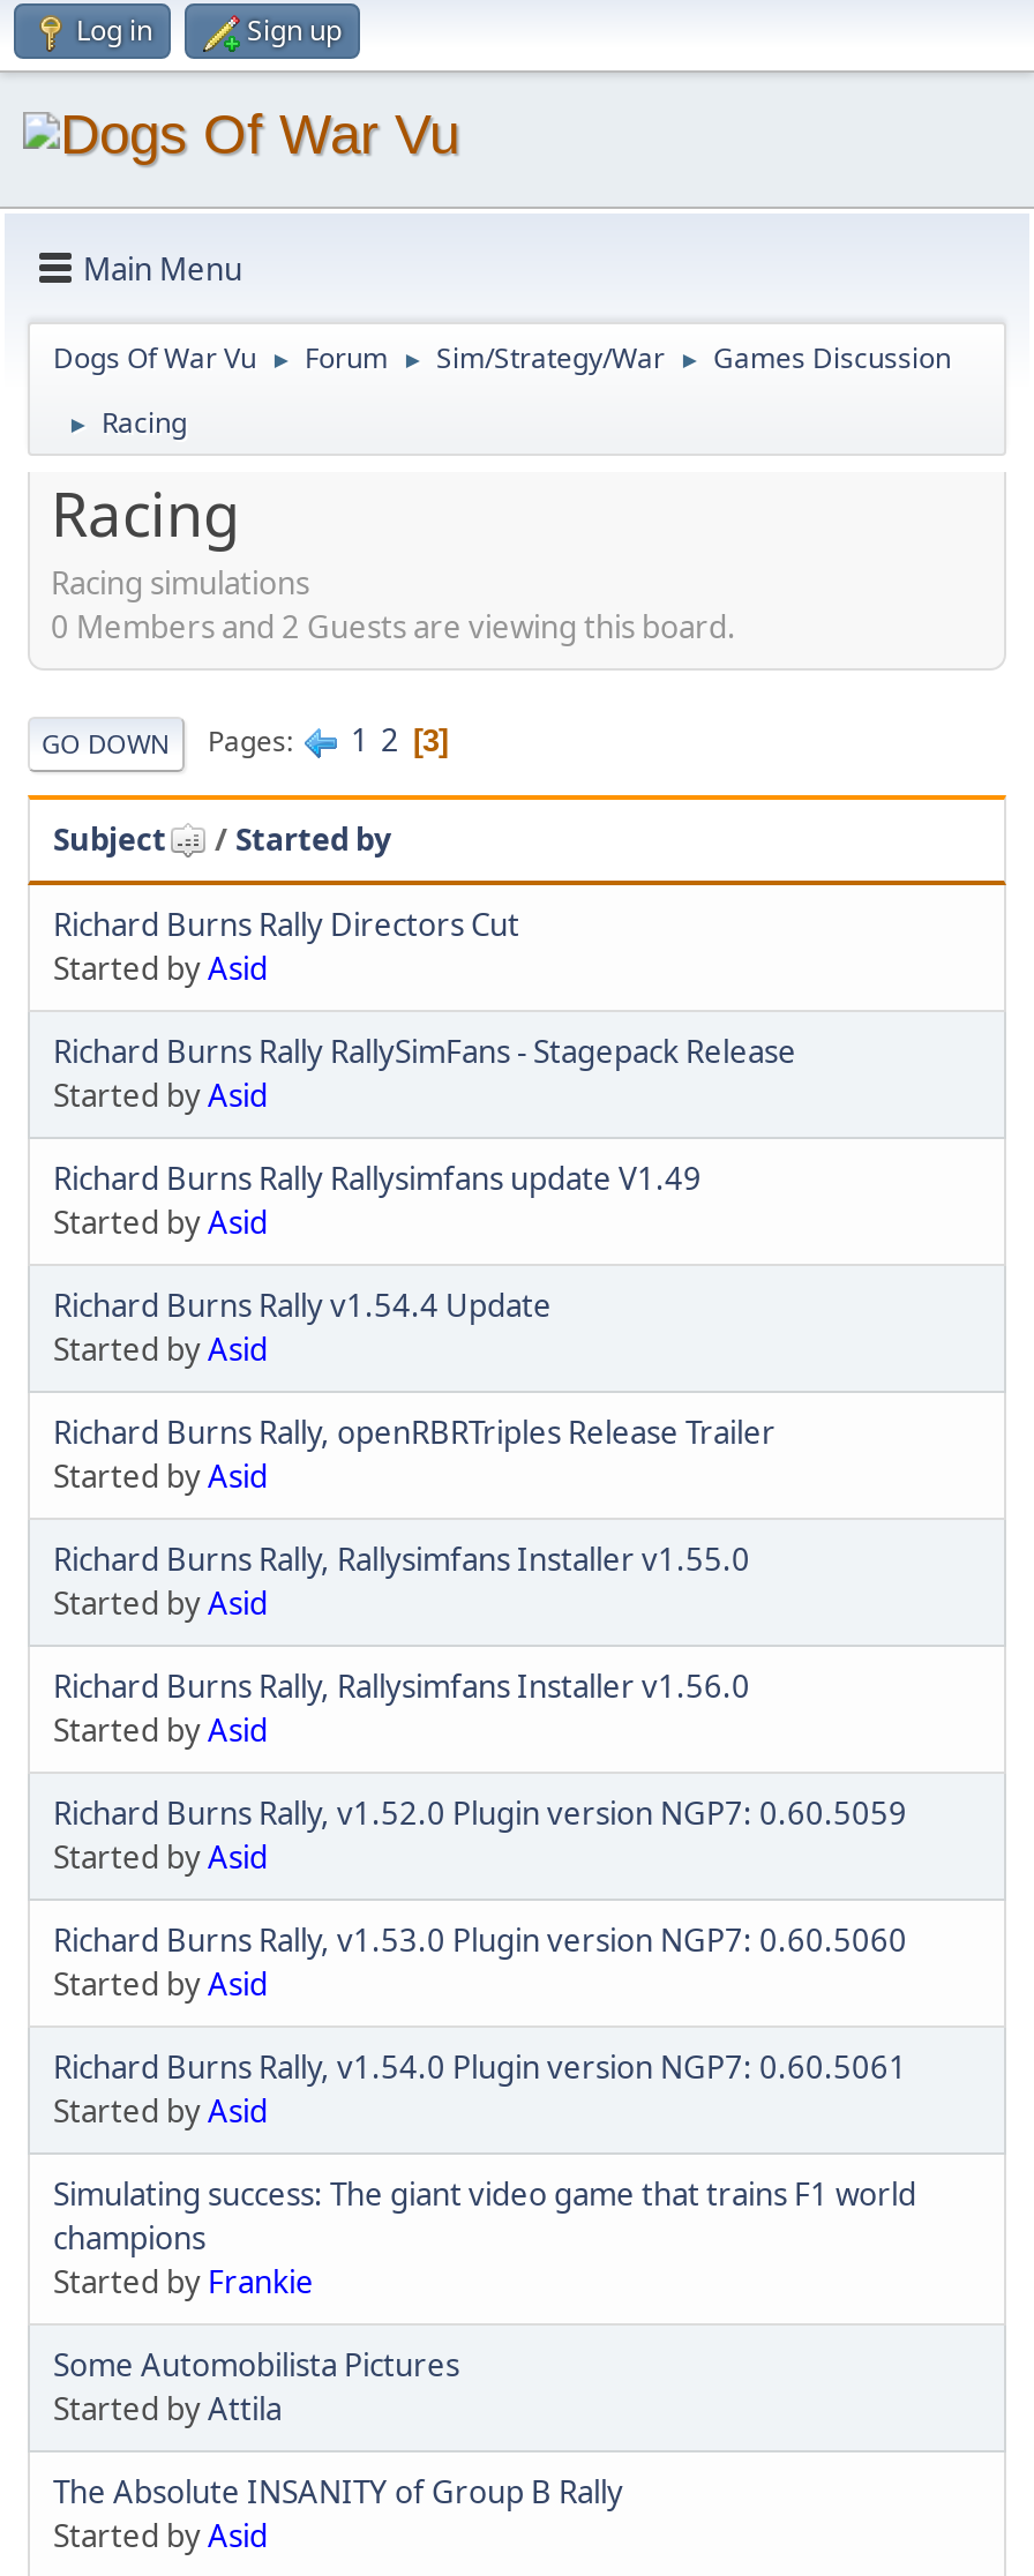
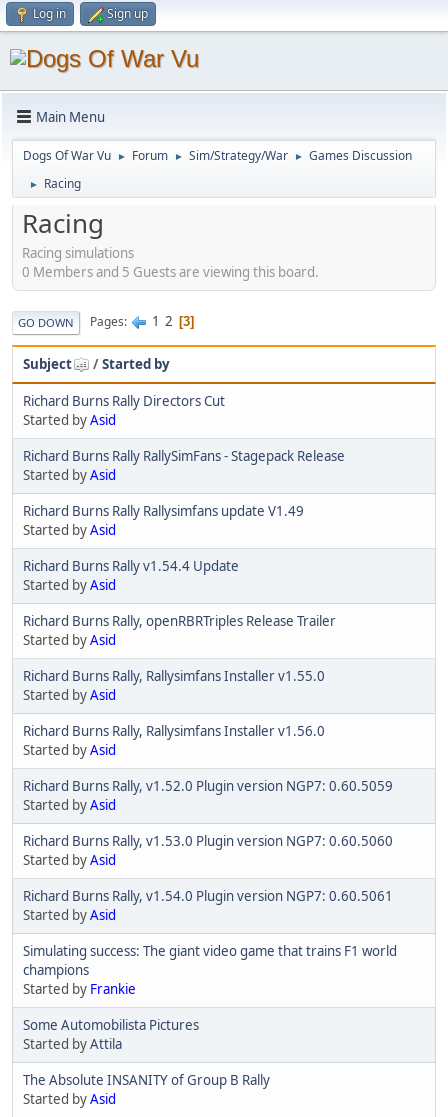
[51,605,736,646] 0 Members and 2 Guests are viewing this board. -> [22,262,319,280] 0 Members and 5 Guests are viewing this board.

